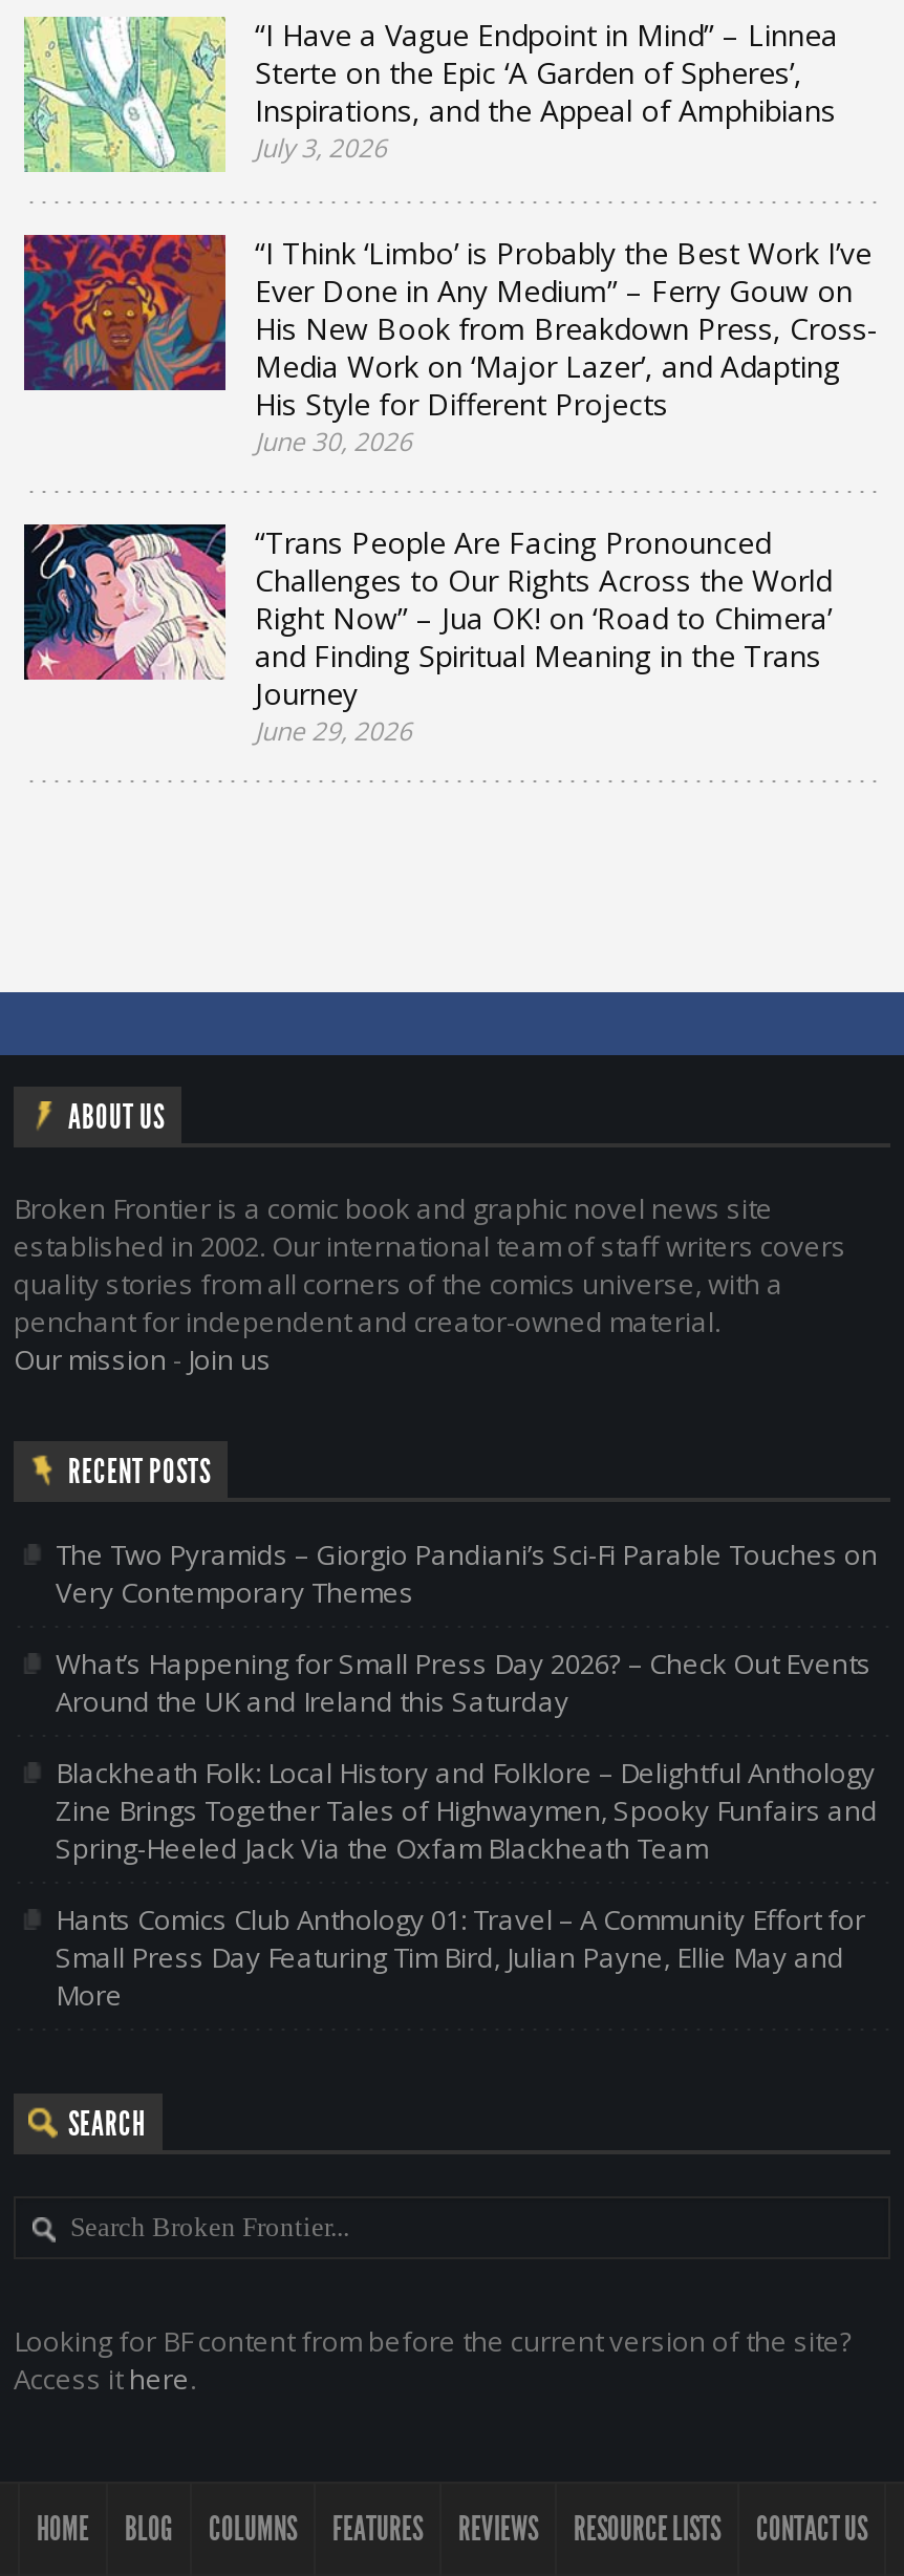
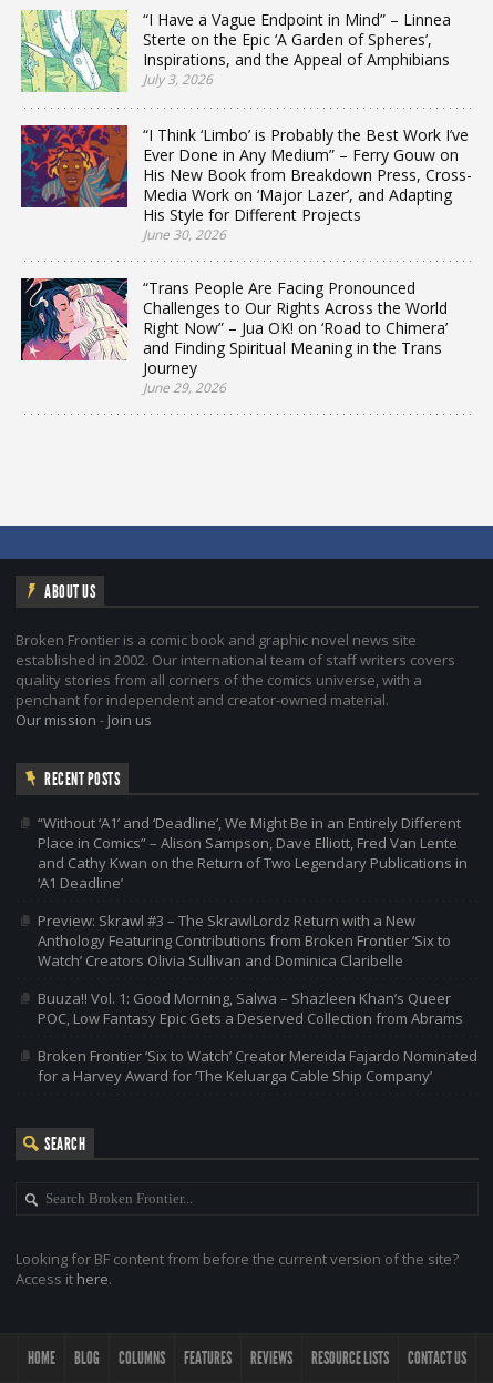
[56,1536,878,1611] The Two Pyramids – Giorgio Pandiani’s Sci-Fi Parable Touches on | Very Contemporary Themes -> [38,813,468,893] “Without ‘A1’ and ‘Deadline’, We Might Be in an Entirely Different | Place in Comics” – Alison Sampson, Dave Elliott, Fred Van Lente | and Cathy Kwan on the Return of Two Legendary Publications in | ‘A1 Deadline’
[56,1645,871,1720] What’s Happening for Small Press Day 2026? – Check Out Events | Around the UK and Ireland this Saturday -> [38,911,451,970] Preview: Skrawl #3 – The SkrawlLordz Return with a New | Anthology Featuring Contributions from Broken Frontier ‘Six to | Watch’ Creators Olivia Sullivan and Dominica Claribelle
[56,1754,878,1867] Blackheath Folk: Local History and Folklore – Delightful Anthology | Zine Brings Together Tales of Highwaymen, Spooky Funfairs and | Spring-Heeled Jack Via the Oxfam Blackheath Team -> [38,988,463,1028] Buuza!! Vol. 1: Good Morning, Salwa – Shazleen Khan’s Queer | POC, Low Fantasy Epic Gets a Deserved Collection from Abrams
[56,1901,865,2014] Hants Comics Club Anthology 01: Travel – A Community Effort for | Small Press Day Featuring Tim Bird, Julian Payne, Ellie May and | More -> [38,1046,477,1086] Broken Frontier ‘Six to Watch’ Creator Mereida Fajardo Nominated | for a Harvey Award for ‘The Keluarga Cable Ship Company’

